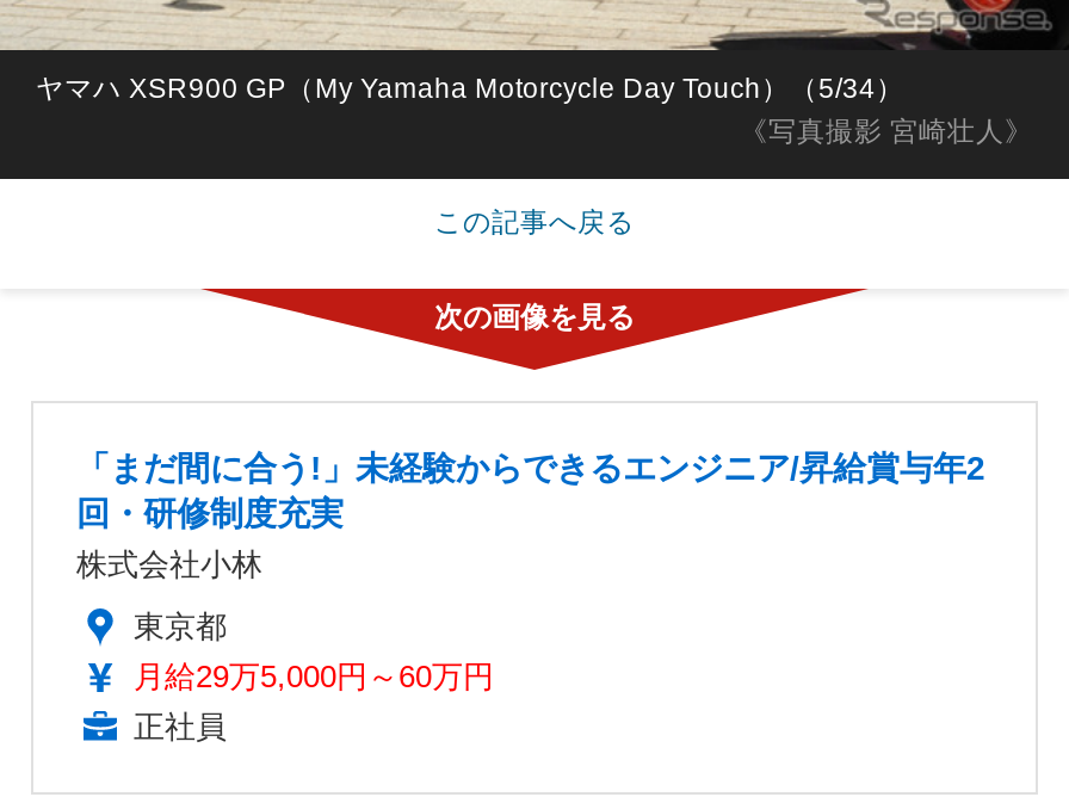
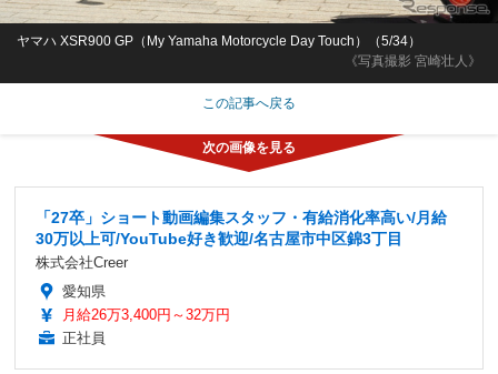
[76,448,985,582] 「まだ間に合う!」未経験からできるエンジニア/昇給賞与年2 | 回・研修制度充実 | 株式会社小林 -> [36,209,447,271] 「27卒」ショート動画編集スタッフ・有給消化率高い/月給 | 30万以上可/YouTube好き歓迎/名古屋市中区錦3丁目 | 株式会社Creer
[134,608,494,694] 東京都 | 月給29万5,000円～60万円 -> [62,283,230,323] 愛知県 | 月給26万3,400円～32万円

